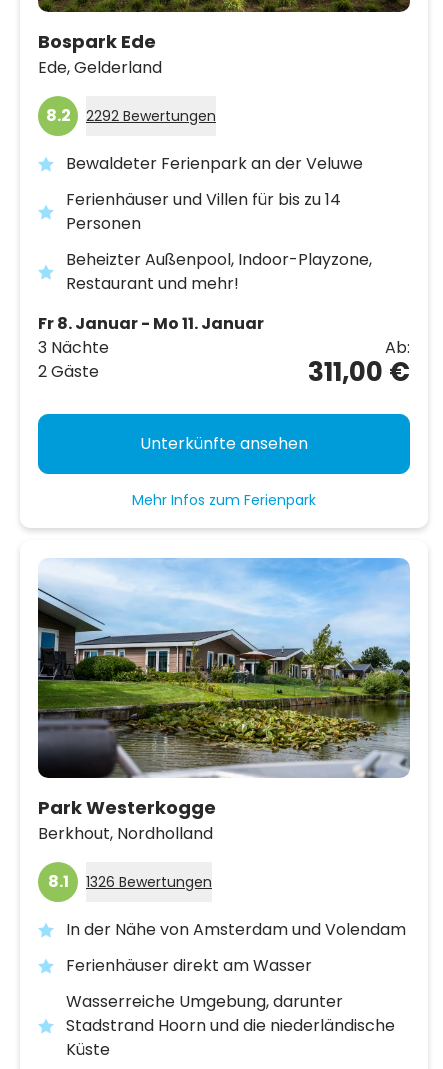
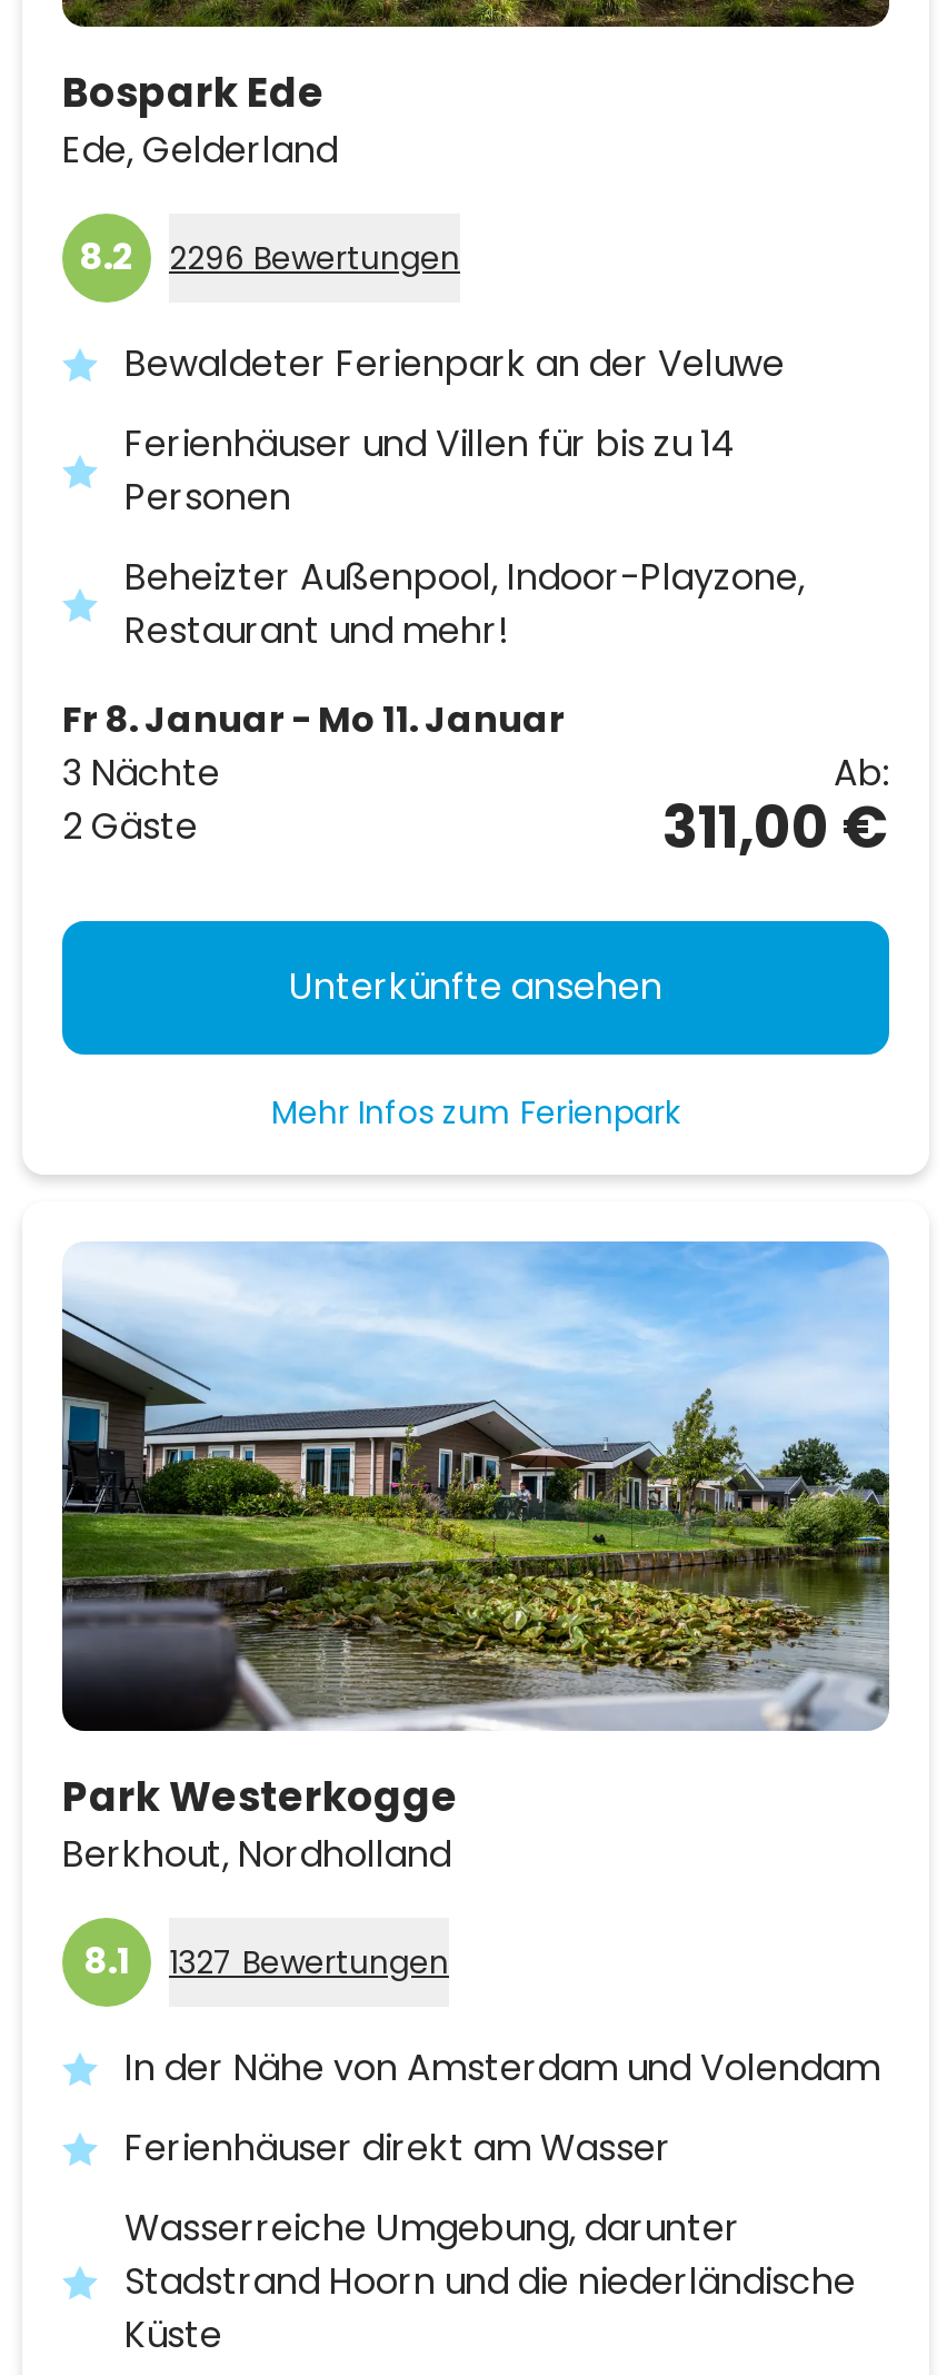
[45,104,216,127] 8.2 2292 Bewertungen -> [79,230,460,282] 8.2 2296 Bewertungen
[47,870,212,893] 8.1 1326 Bewertungen -> [83,1935,449,1986] 8.1 1327 Bewertungen

